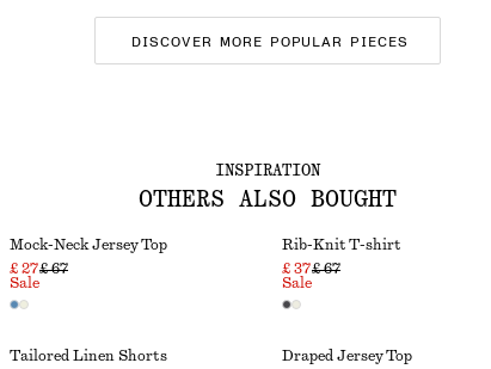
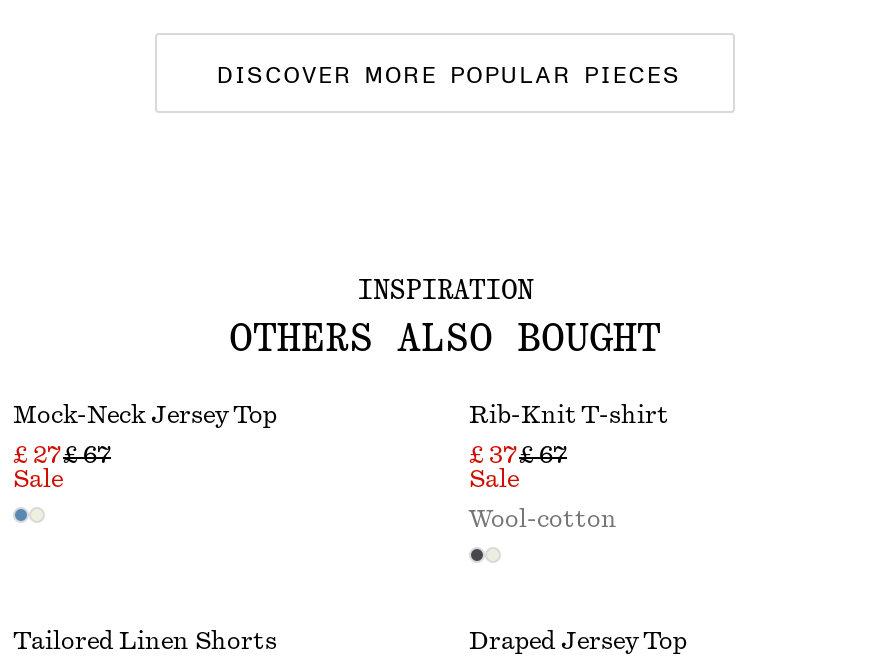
none -> [469,507,617,531] Wool-cotton

